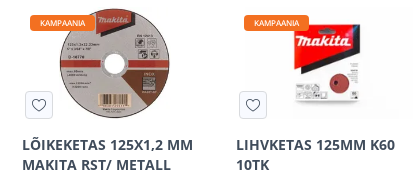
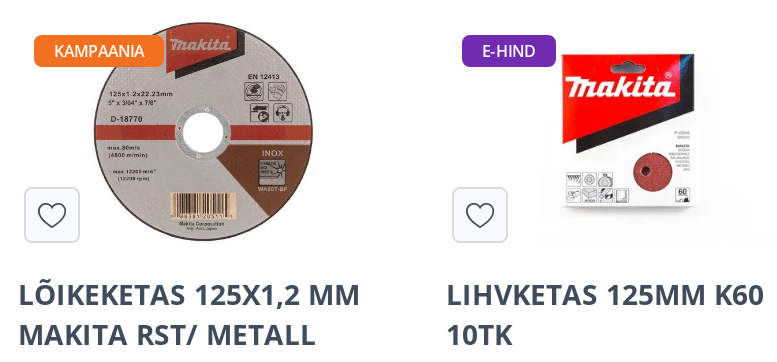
[254,17,299,28] KAMPAANIA -> [482,39,536,61] E-HIND

